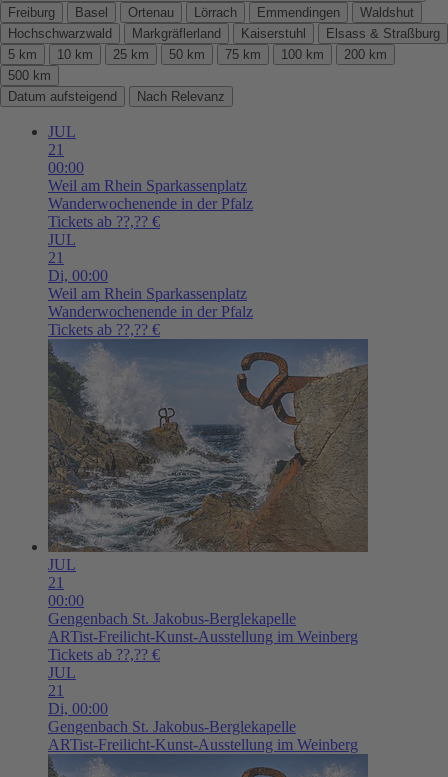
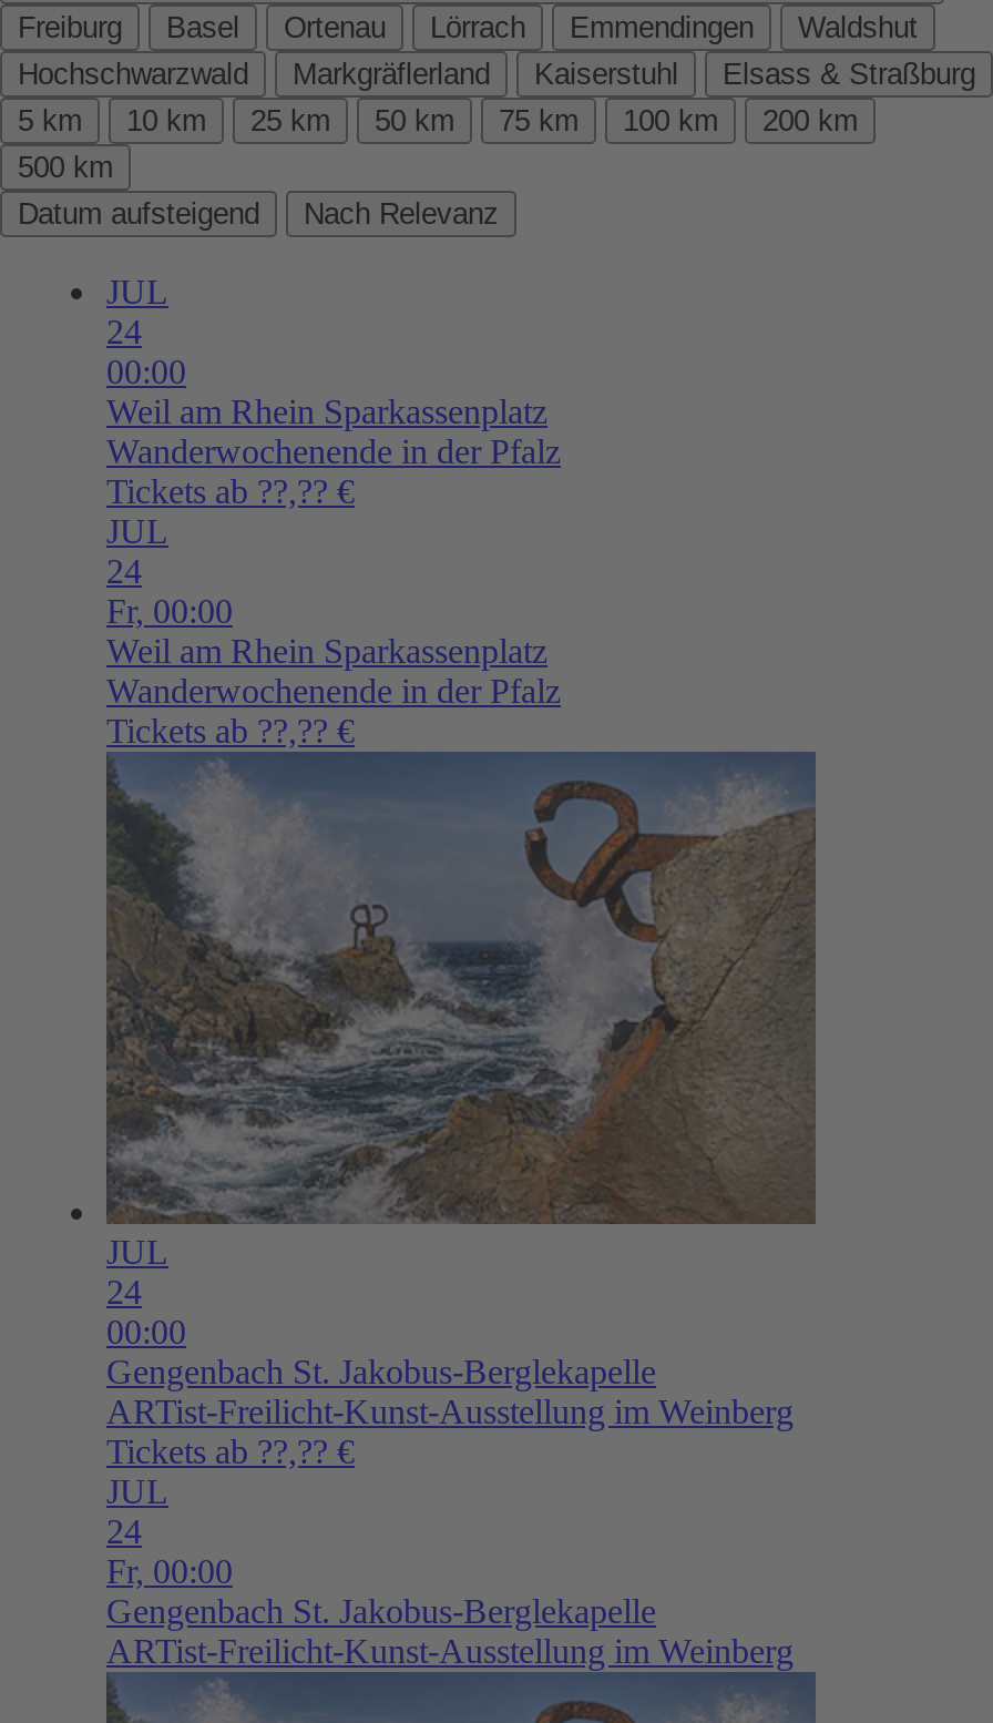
[48,141,64,158] 21 -> [106,312,142,350] 24
[48,249,108,284] 21 | Di, 00:00 -> [106,552,233,629] 24 | Fr, 00:00
[48,574,64,591] 21 -> [106,1272,142,1310] 24
[48,682,108,717] 21 | Di, 00:00 -> [106,1512,233,1590] 24 | Fr, 00:00

